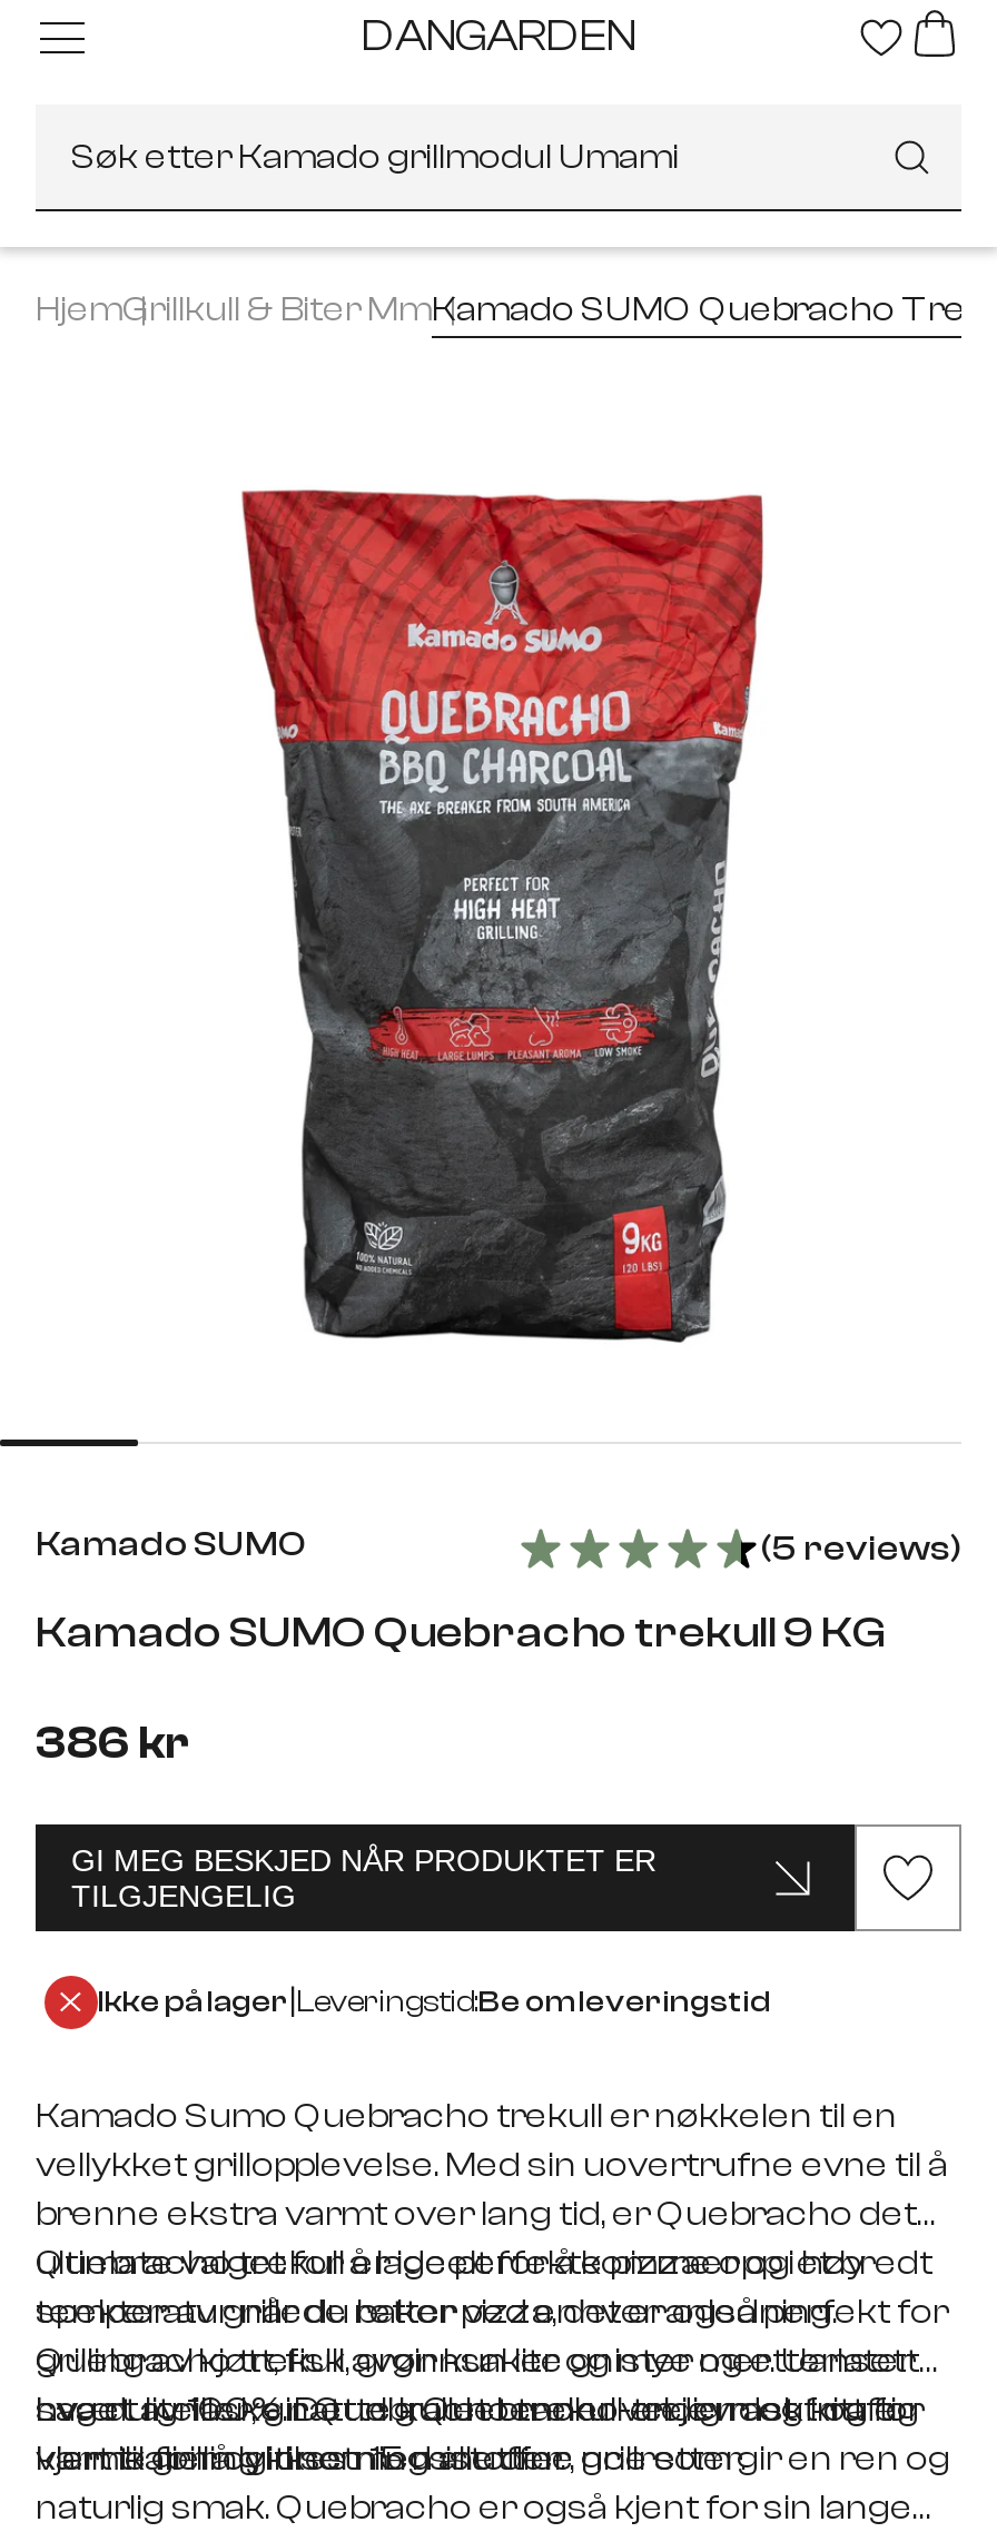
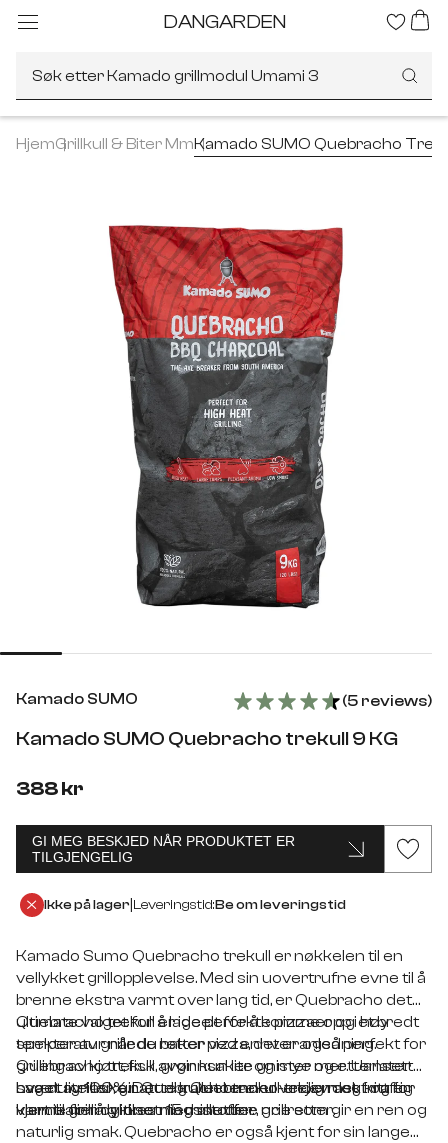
[71,137,409,177] Søk etter Kamado g -> [32,66,318,84] Søk etter Kamado grillmodul Umami 3
[36,1718,189,1769] 386 kr -> [16,777,84,800] 388 kr

